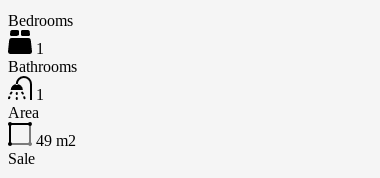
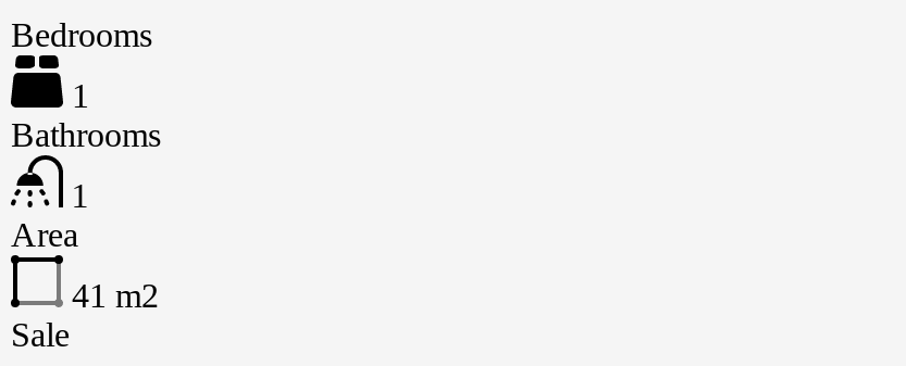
[36,132,76,149] 49 m2 -> [72,278,159,315] 41 m2

